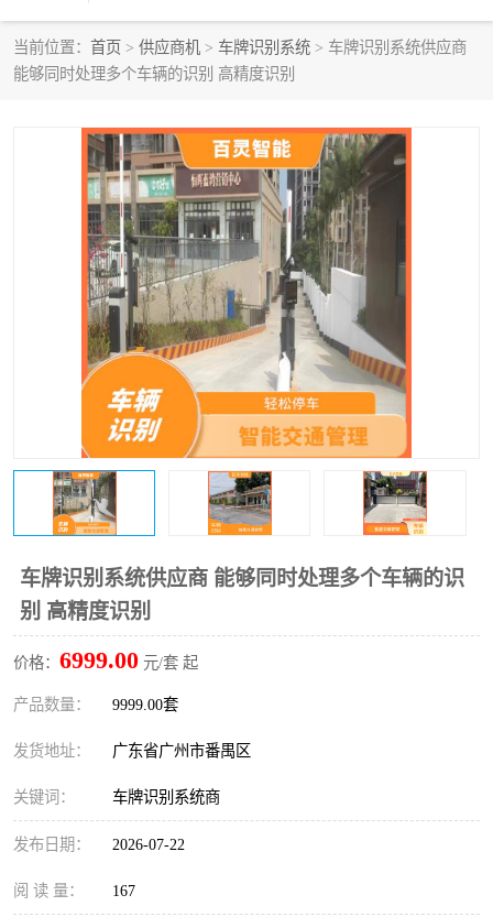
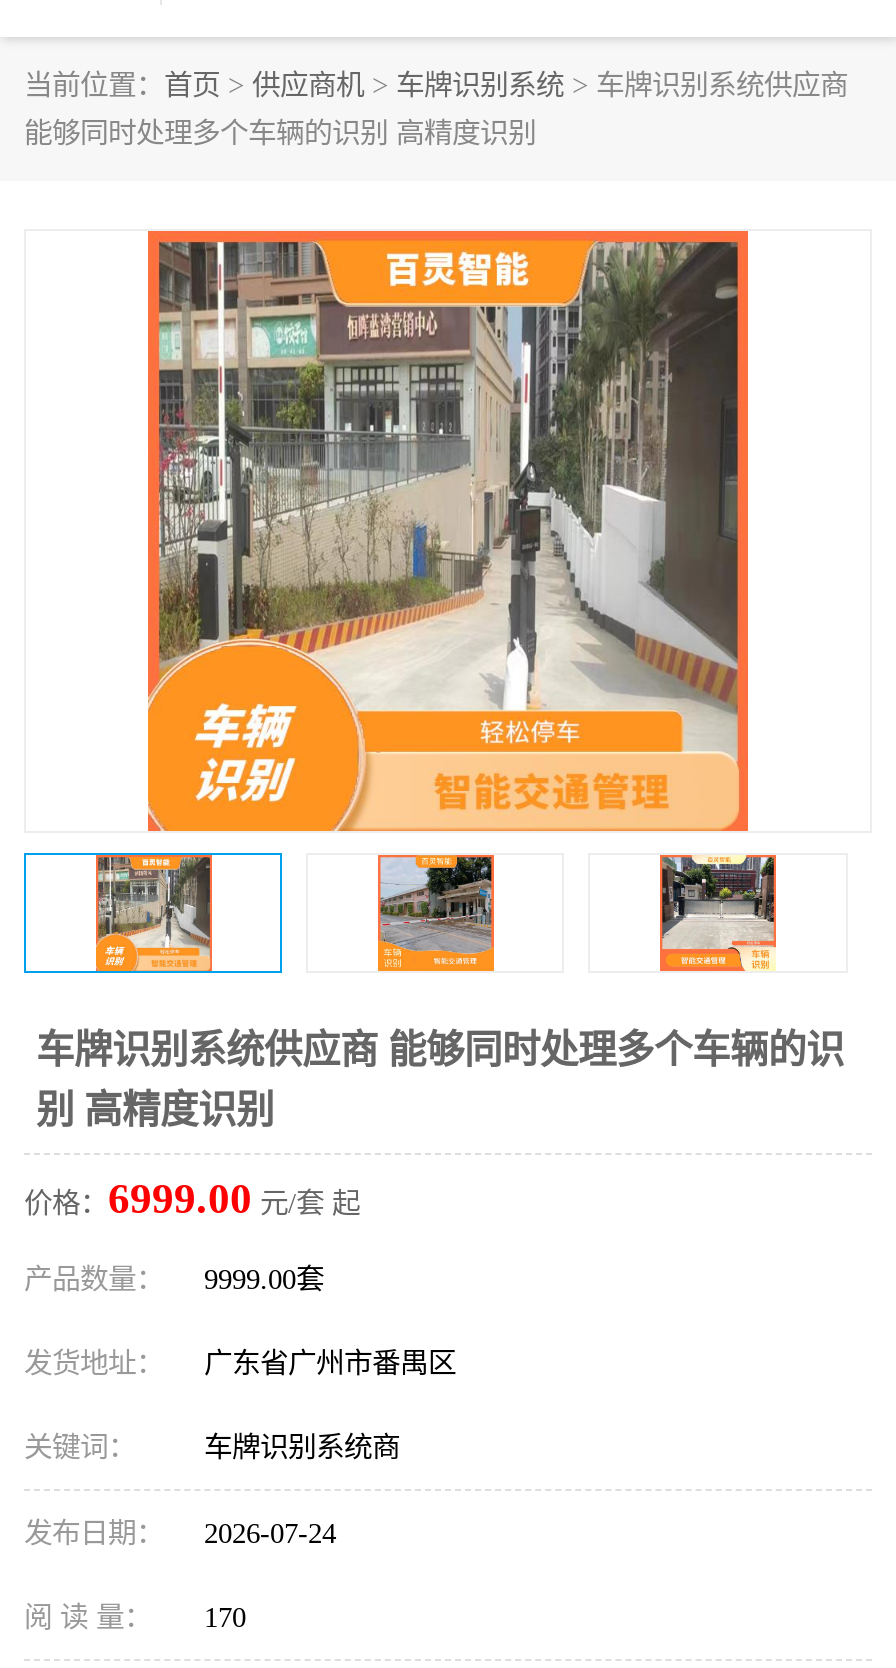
[13,836,185,853] 发布日期： 2026-07-22 -> [24,1517,336,1549] 发布日期： 2026-07-24
[13,882,135,899] 阅 读 量： 167 -> [24,1601,246,1633] 阅 读 量： 170

